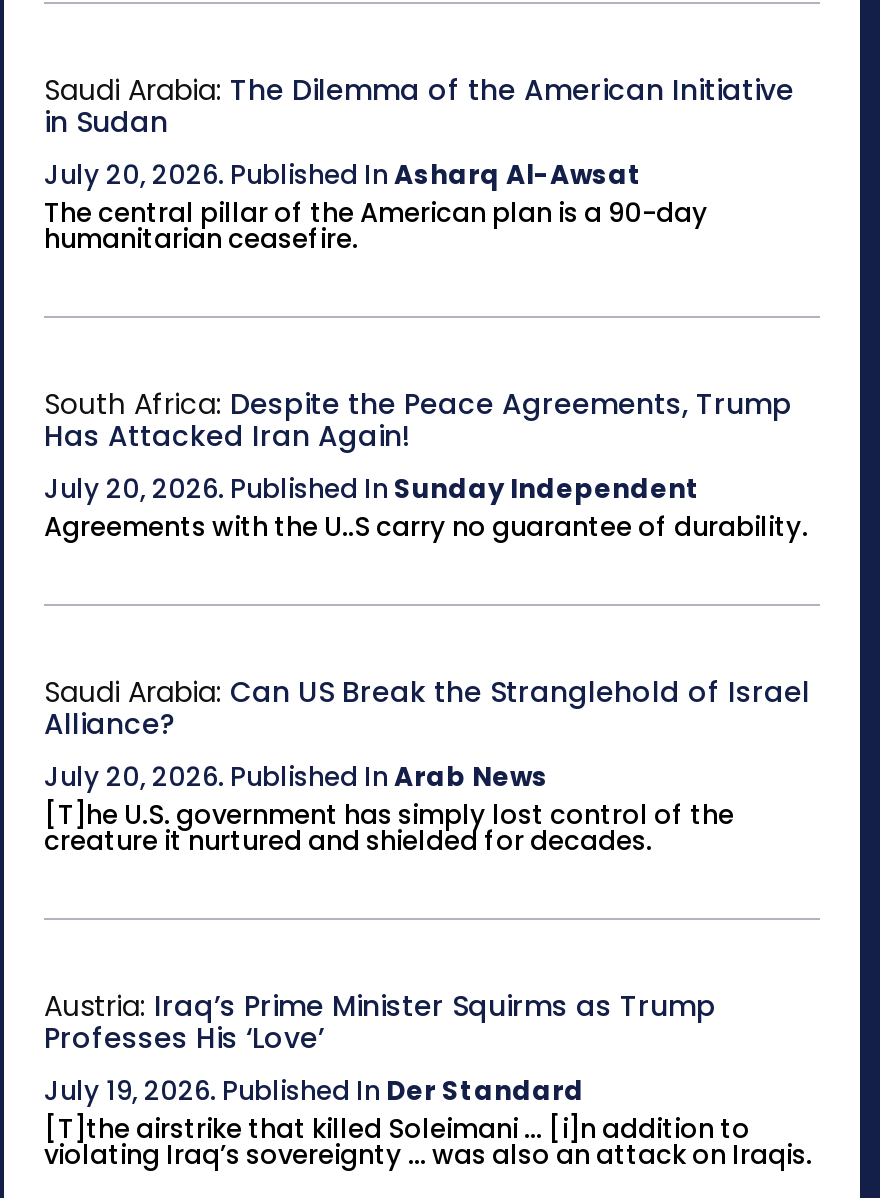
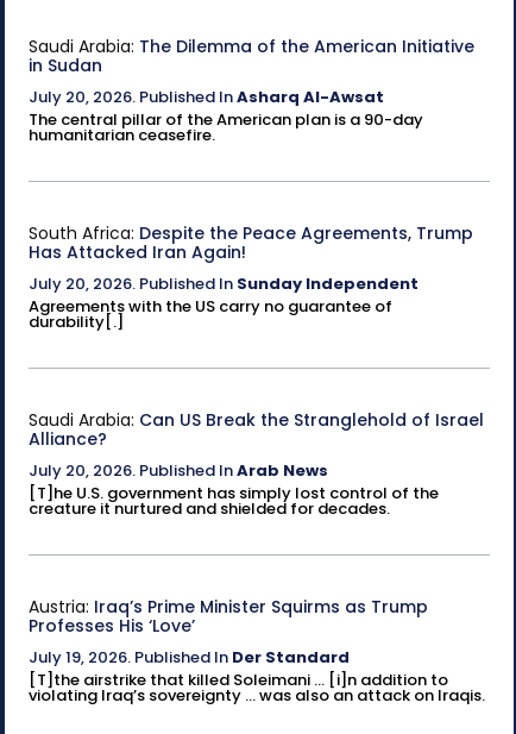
[44,508,808,546] Agreements with the U..S carry no guarantee of durability. -> [29,295,392,333] Agreements with the US carry no guarantee of | durability[.]

